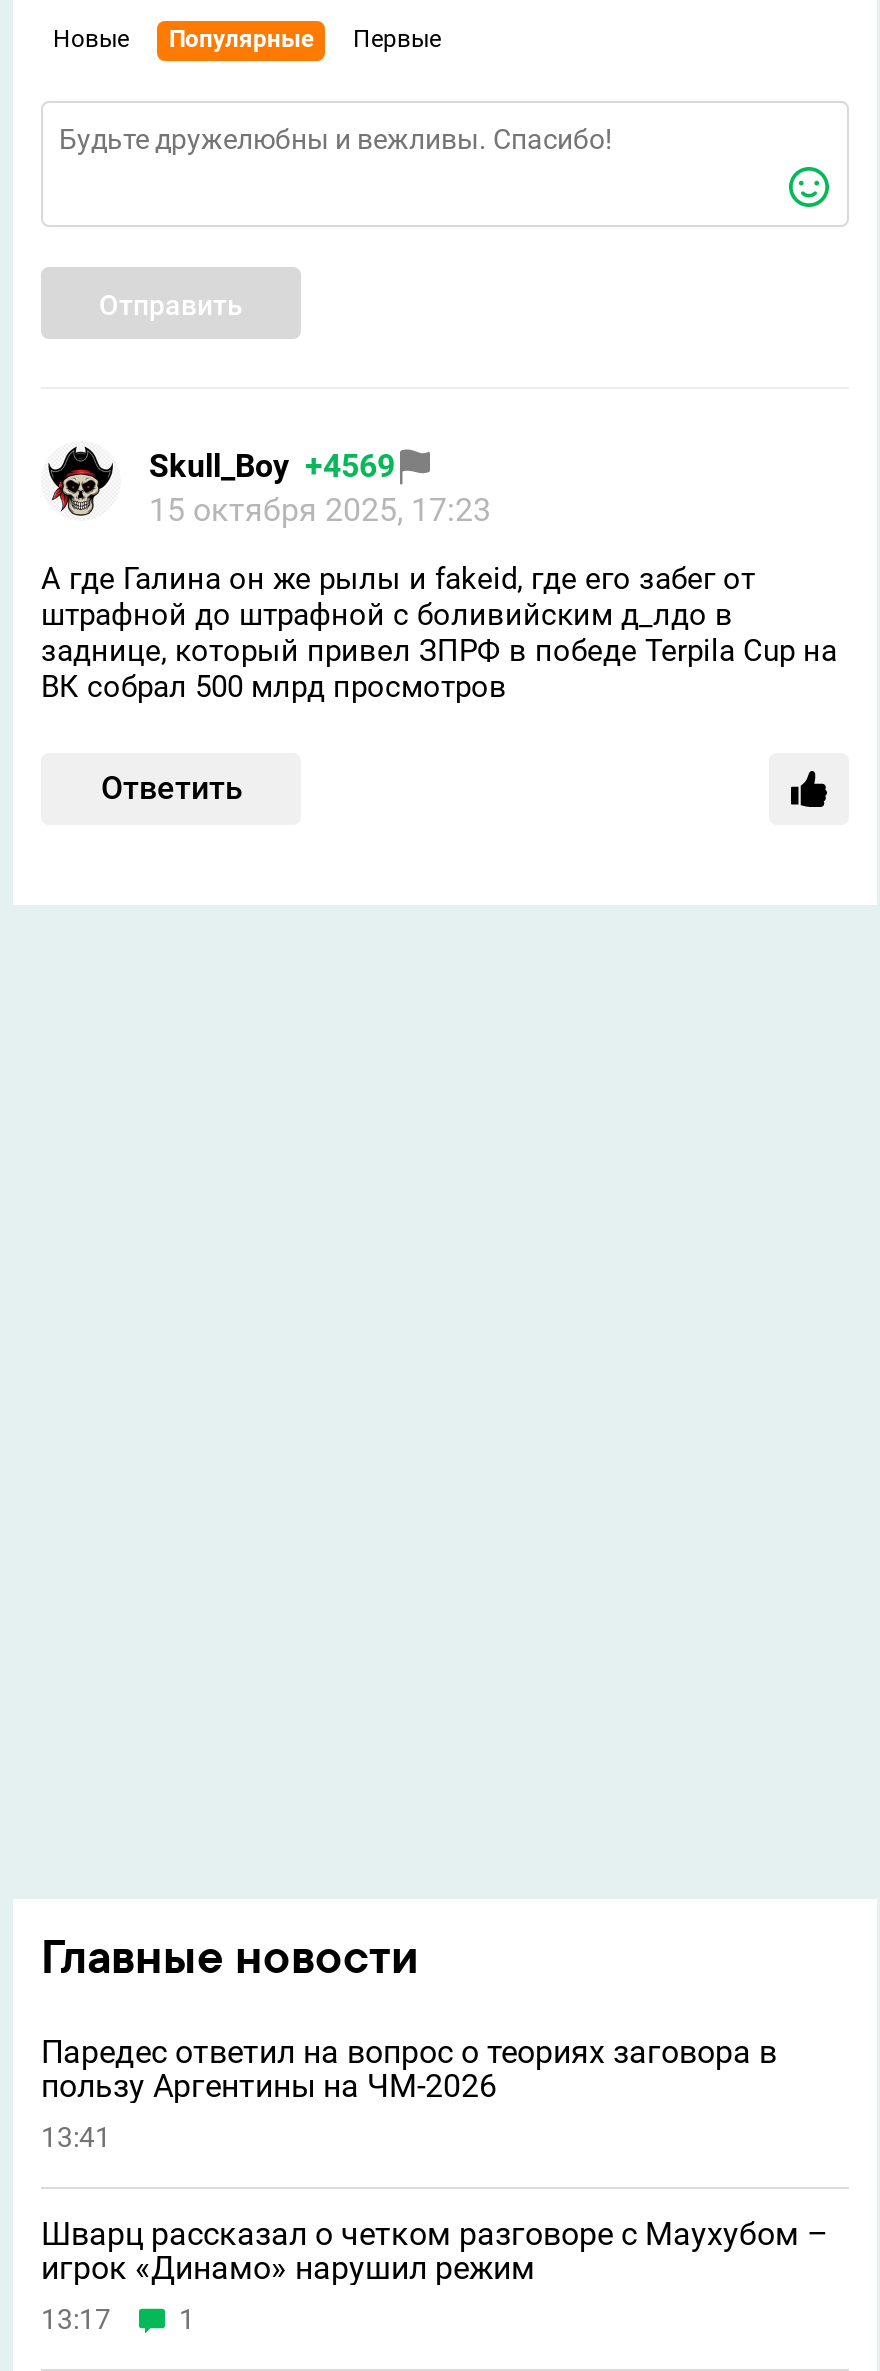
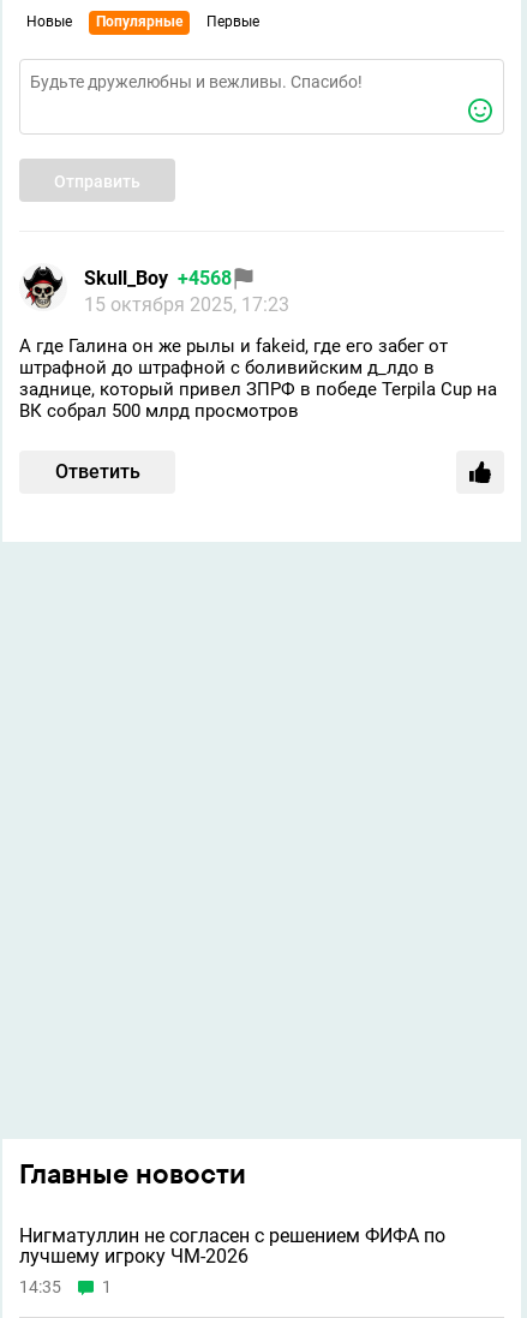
[149,447,395,485] Skull_Boy +4569 -> [84,267,232,290] Skull_Boy +4568
[41,2033,829,2335] Паредес ответил на вопрос о теориях заговора в | пользу Аргентины на ЧМ-2026 | 13:41 | Шварц рассказал о четком разговоре с Маухубом – | игрок «Динамо» нарушил режим | 13:17 -> [19,1224,445,1296] Нигматуллин не согласен с решением ФИФА по | лучшему игроку ЧМ-2026 | 14:35

